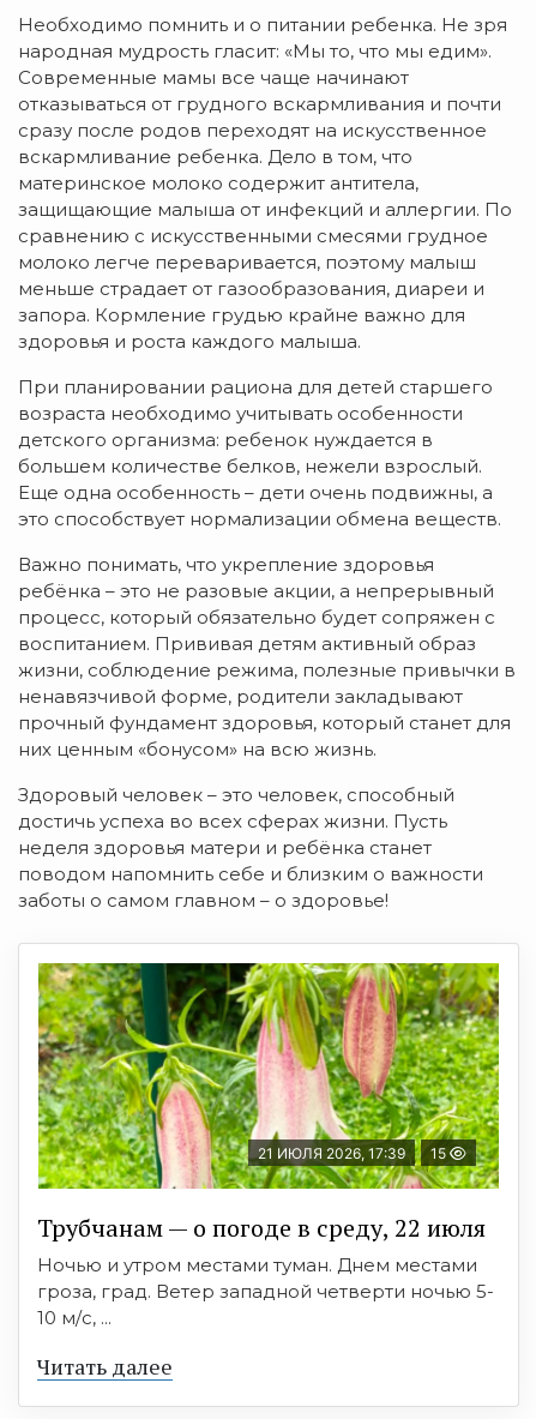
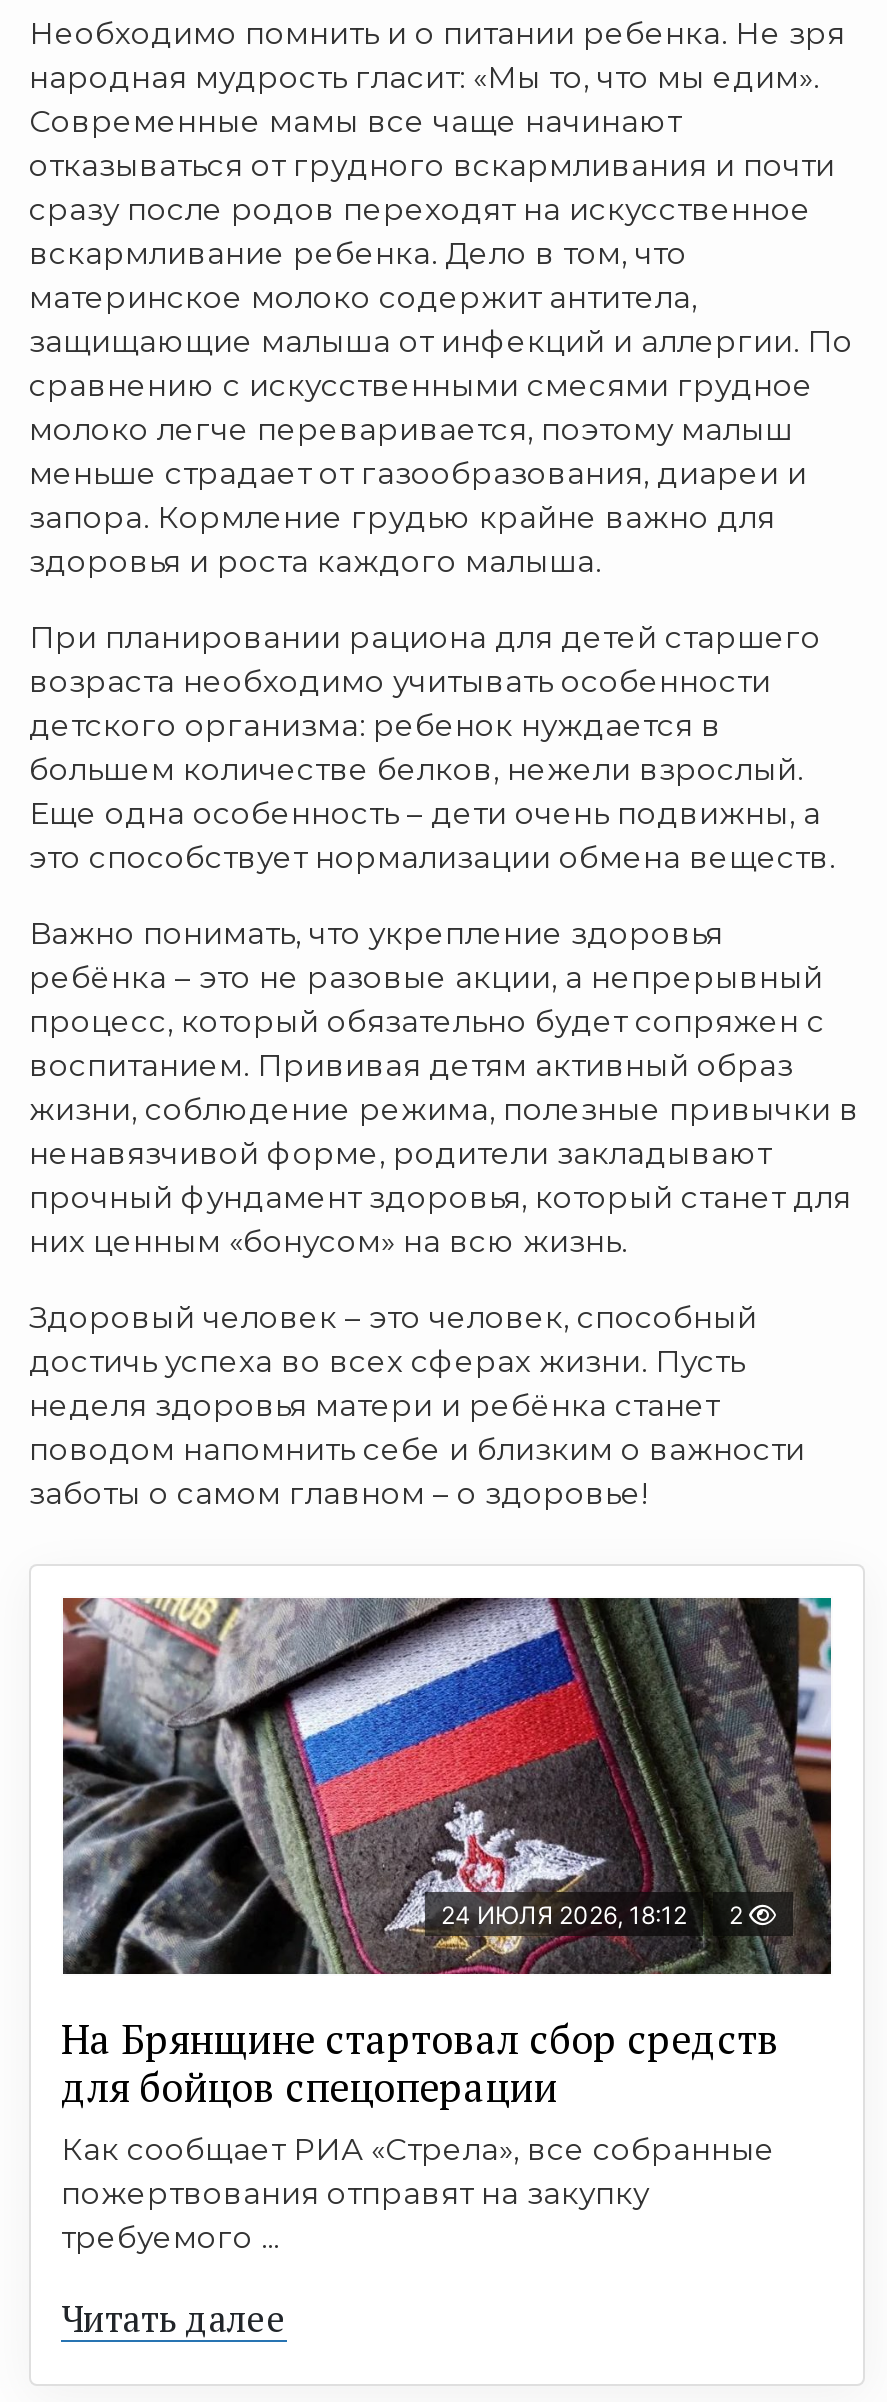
[37,962,500,1190] [image] | 21 ИЮЛЯ 2026, 17:39 | 15 -> [61,1596,833,1976] [image] | 24 ИЮЛЯ 2026, 18:12 | 2
[37,1211,494,1328] Трубчанам — о погоде в среду, 22 июля | Ночью и утром местами туман. Днем местами | гроза, град. Ветер западной четверти ночью 5- | 10 м/с, ... -> [61,2011,779,2255] На Брянщине стартовал сбор средств | для бойцов спецоперации | Как сообщает РИА «Стрела», все собранные | пожертвования отправят на закупку | требуемого ...

